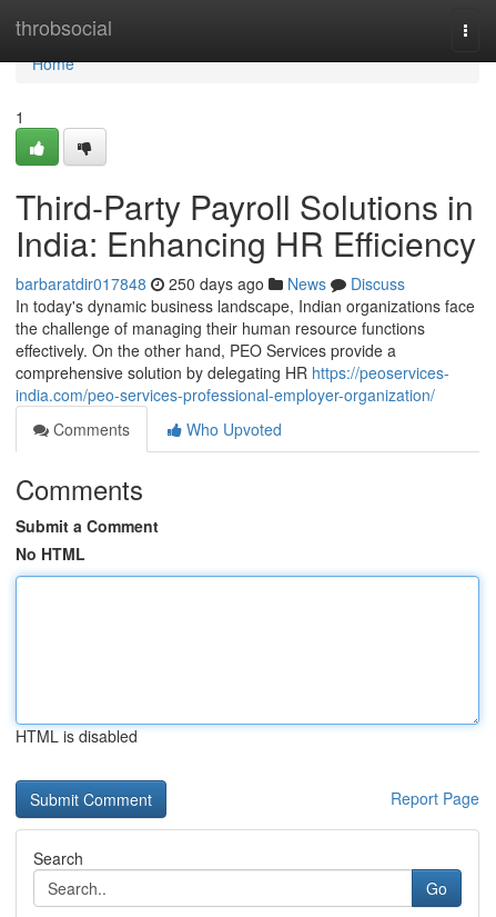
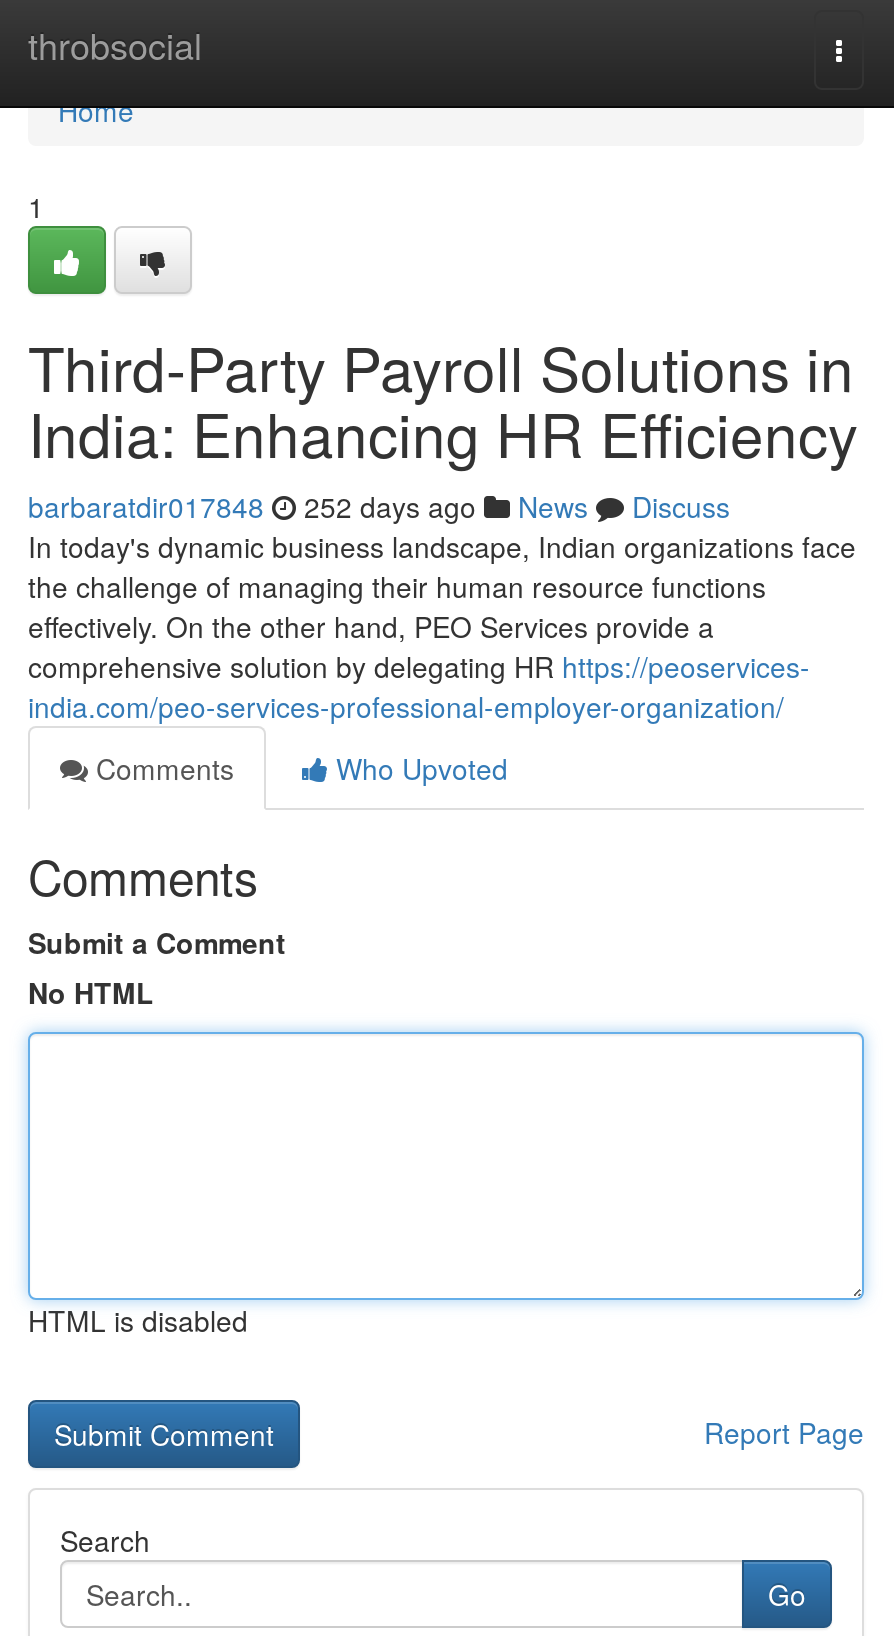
[16,272,405,295] barbaratdir017848 250 days ago News Discuss -> [28,486,730,526] barbaratdir017848 252 days ago News Discuss

